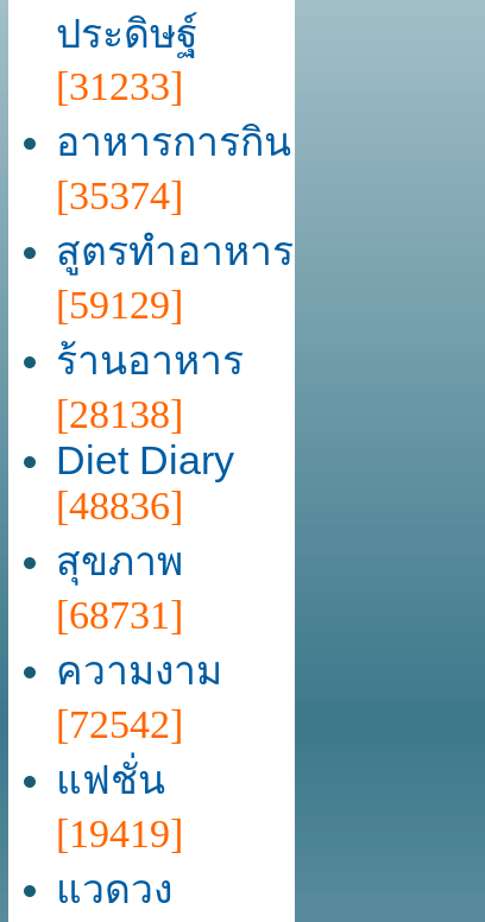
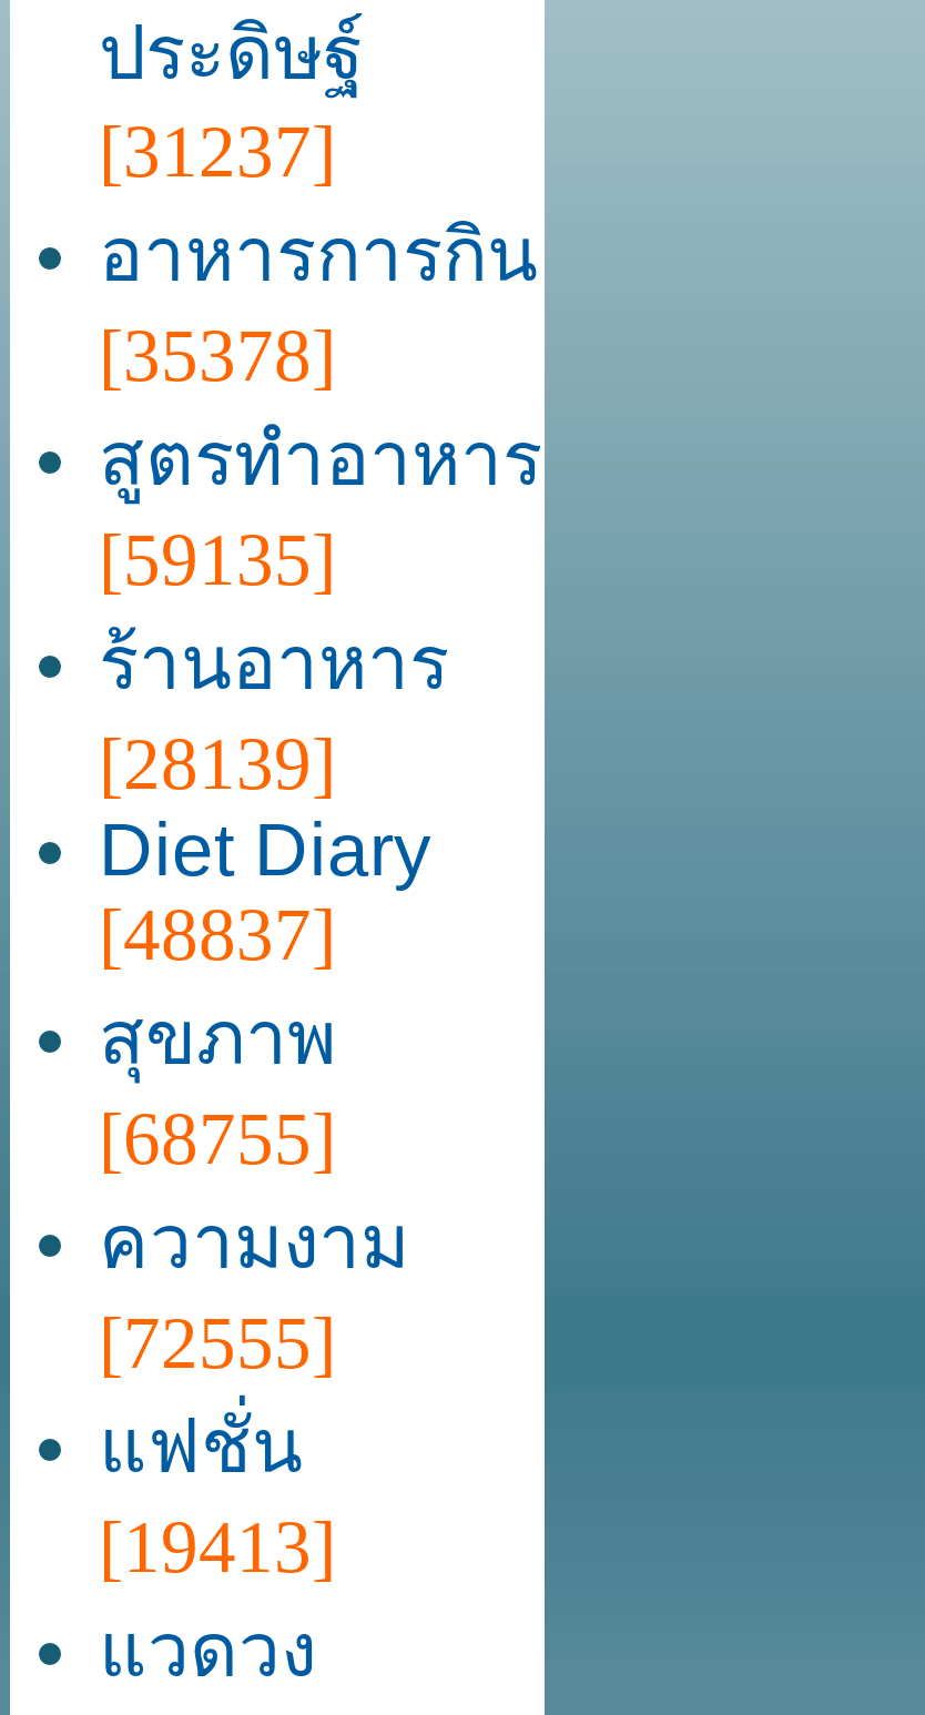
[56,64,183,108] [31233] -> [99,110,336,192] [31237]
[56,173,183,217] [35374] -> [99,314,336,396] [35378]
[56,283,183,327] [59129] -> [99,518,336,600] [59135]
[56,392,183,436] [28138] -> [99,722,336,804] [28139]
[56,484,183,528] [48836] -> [99,893,336,975] [48837]
[56,593,183,637] [68731] -> [99,1097,336,1179] [68755]
[56,702,183,746] [72542] -> [99,1301,336,1383] [72555]
[56,812,183,855] [19419] -> [99,1505,336,1587] [19413]

